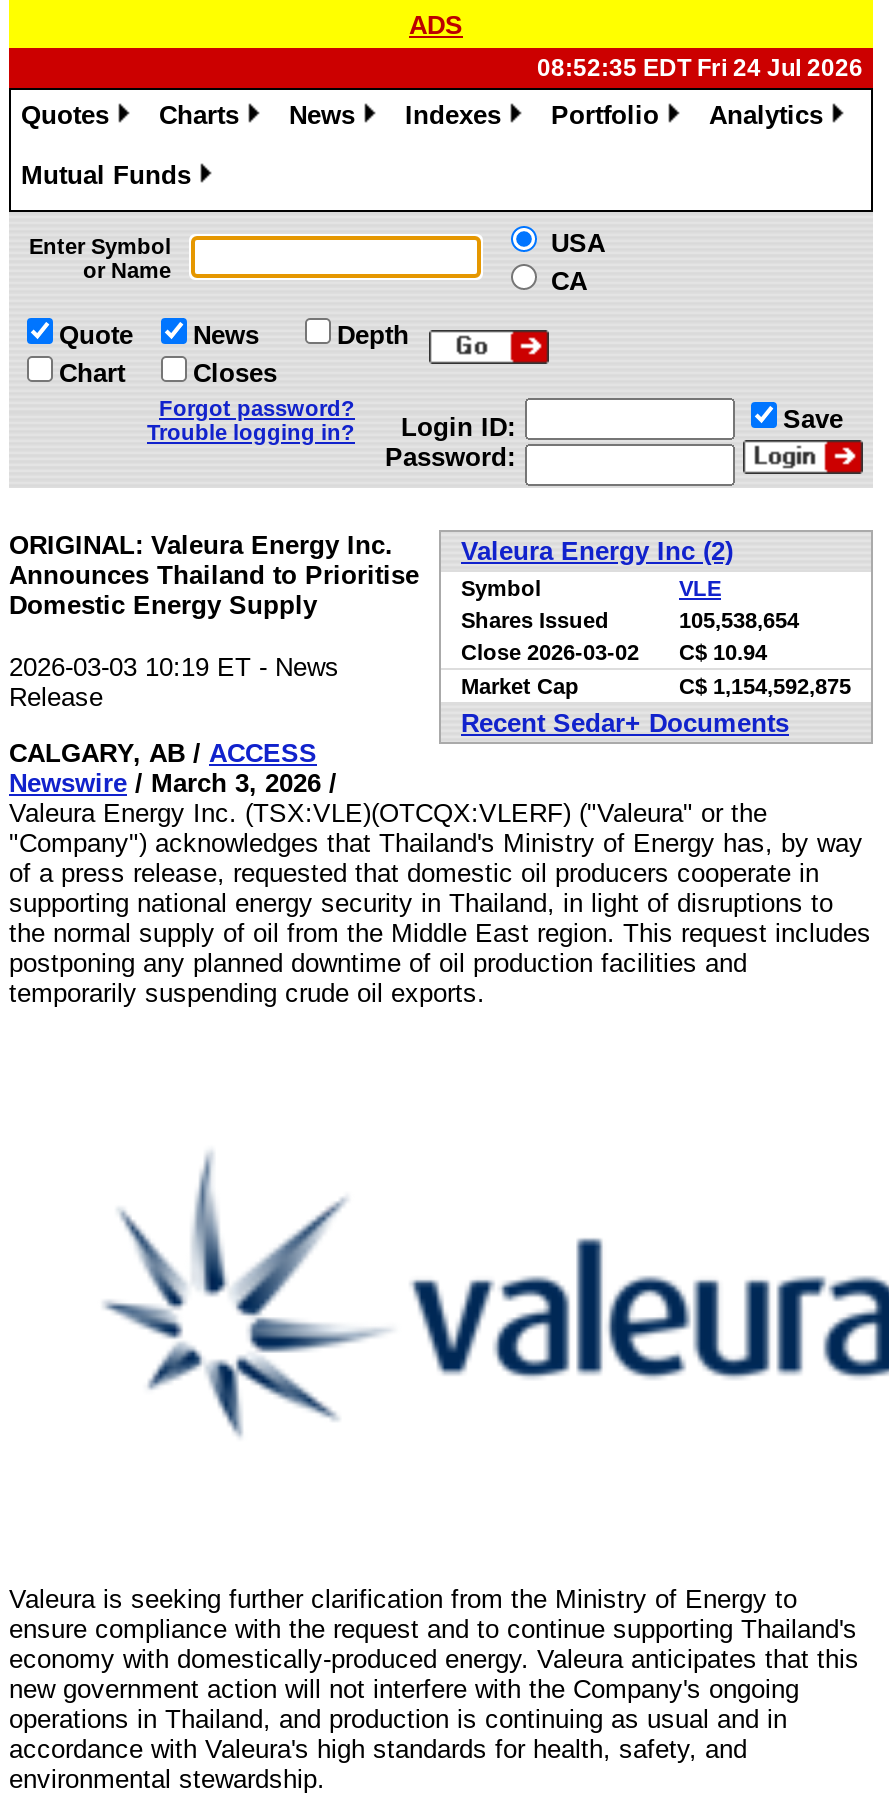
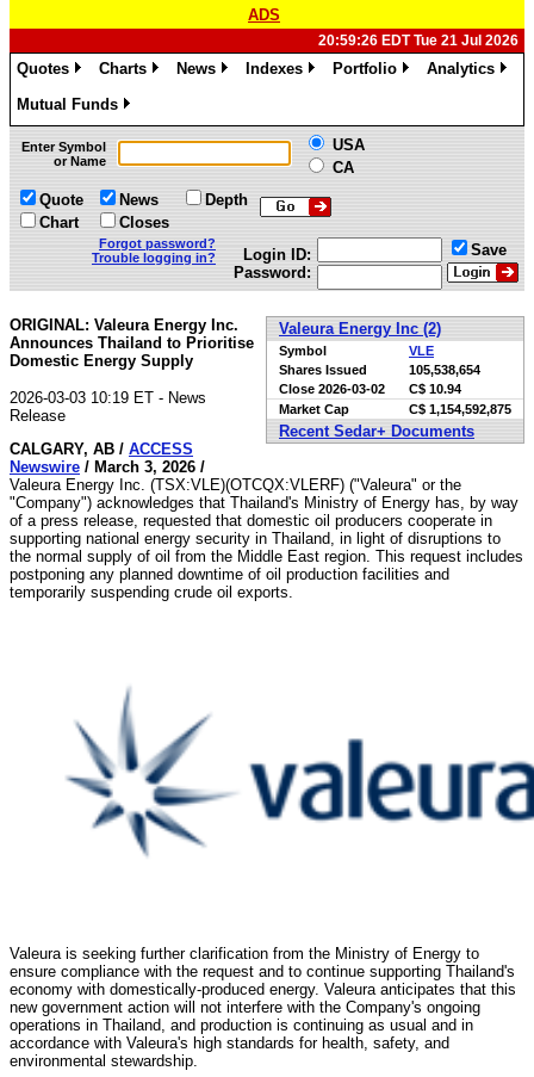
[537,54,863,82] 08:52:35 EDT Fri 24 Jul 2026 -> [318,32,519,49] 20:59:26 EDT Tue 21 Jul 2026

